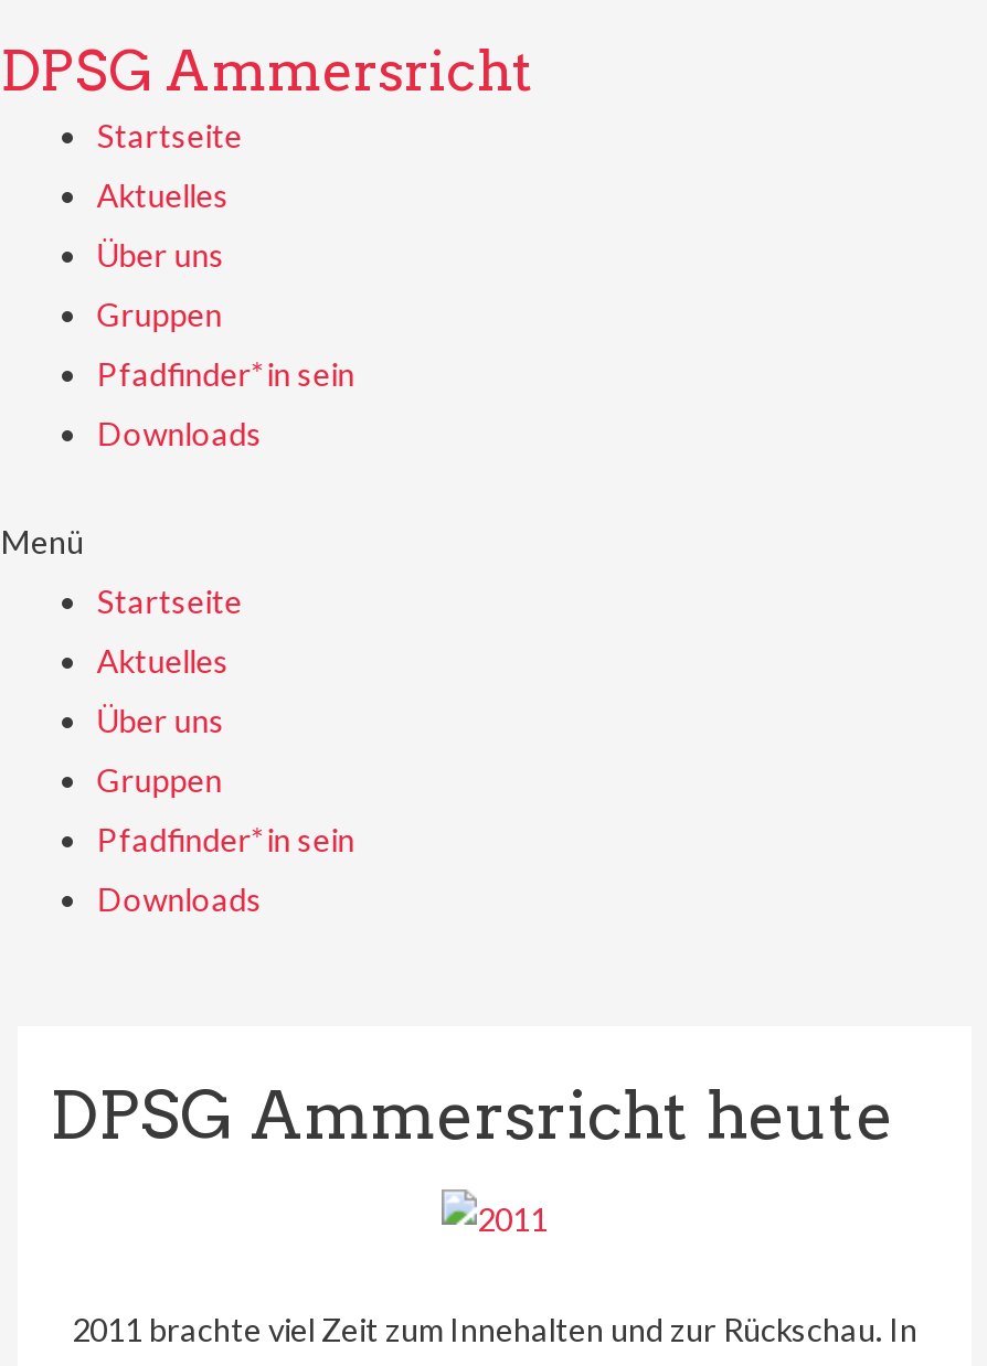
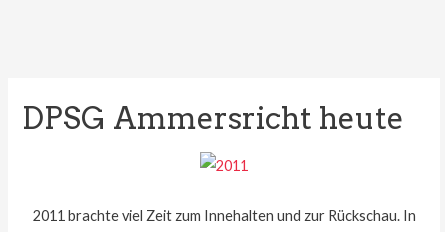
[0,38,532,918] DPSG Ammersricht | Startseite | Aktuelles | Über uns | Gruppen | Pfadfinder*in sein | Downloads | Menü | Startseite | Aktuelles | Über uns | Gruppen | Pfadfinder*in sein | Downloads -> none

